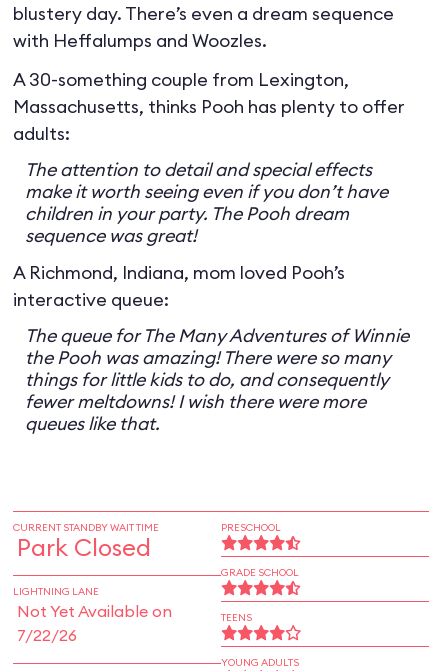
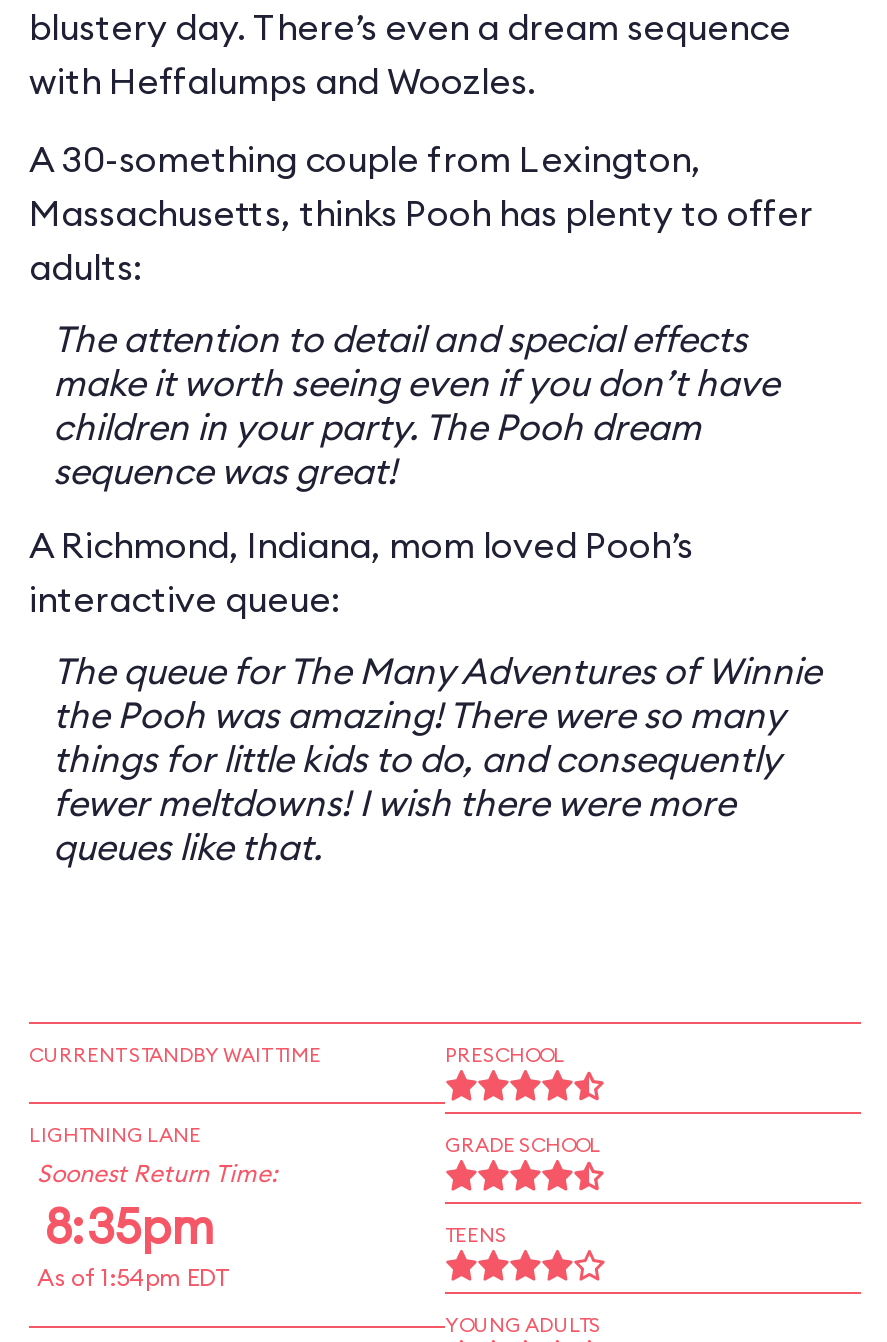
[17,532,151,562] Park Closed -> none
moved [13,585,99,598] -> [29,1122,201,1148]: LIGHTNING LANE
[17,601,172,645] Not Yet Available on | 7/22/26 -> [37,1158,277,1292] Soonest Return Time: | 8:35pm | As of 1:54pm EDT

